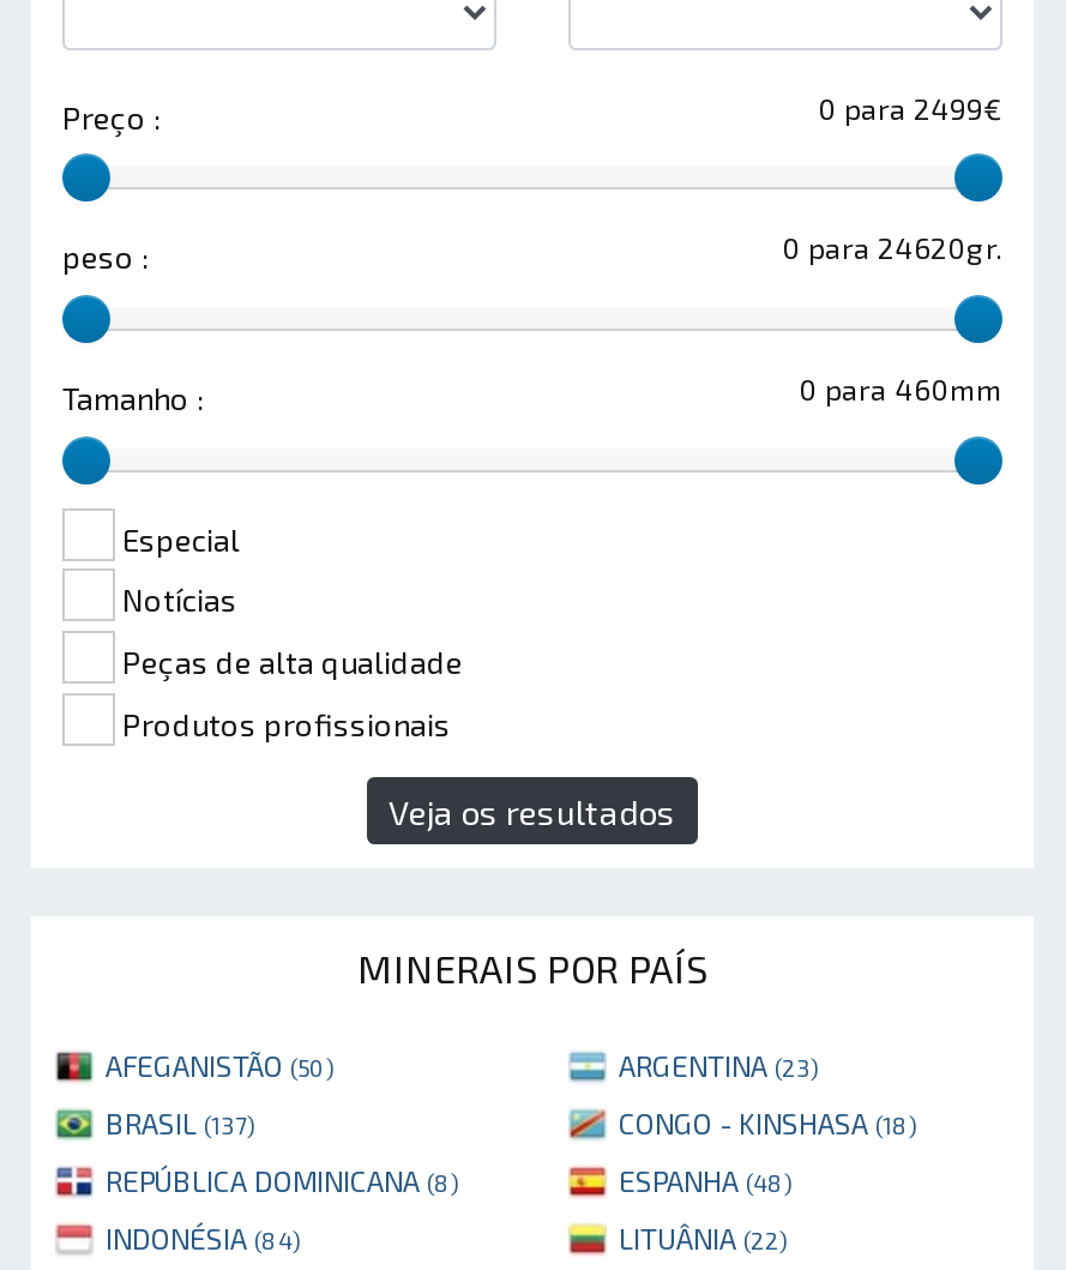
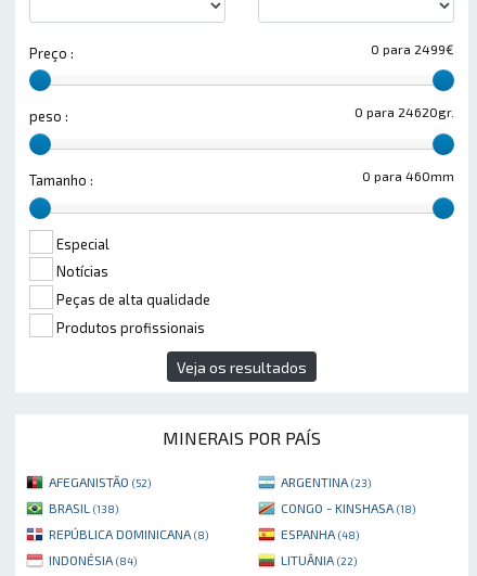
[106,1049,333,1082] AFEGANISTÃO (50) -> [49,474,151,490] AFEGANISTÃO (52)
[106,1106,254,1140] BRASIL (137) -> [49,500,118,516] BRASIL (138)

